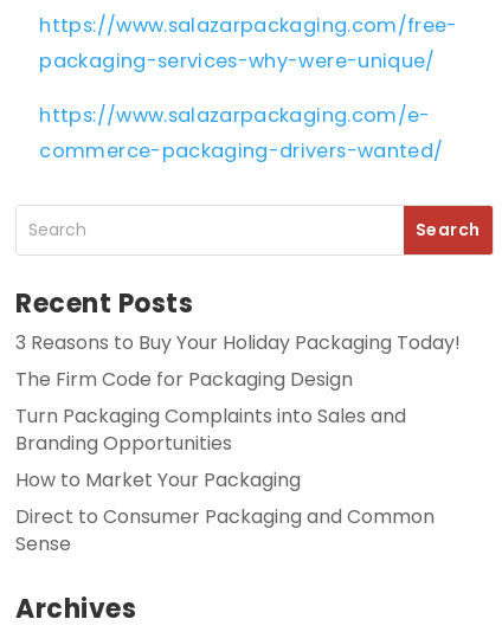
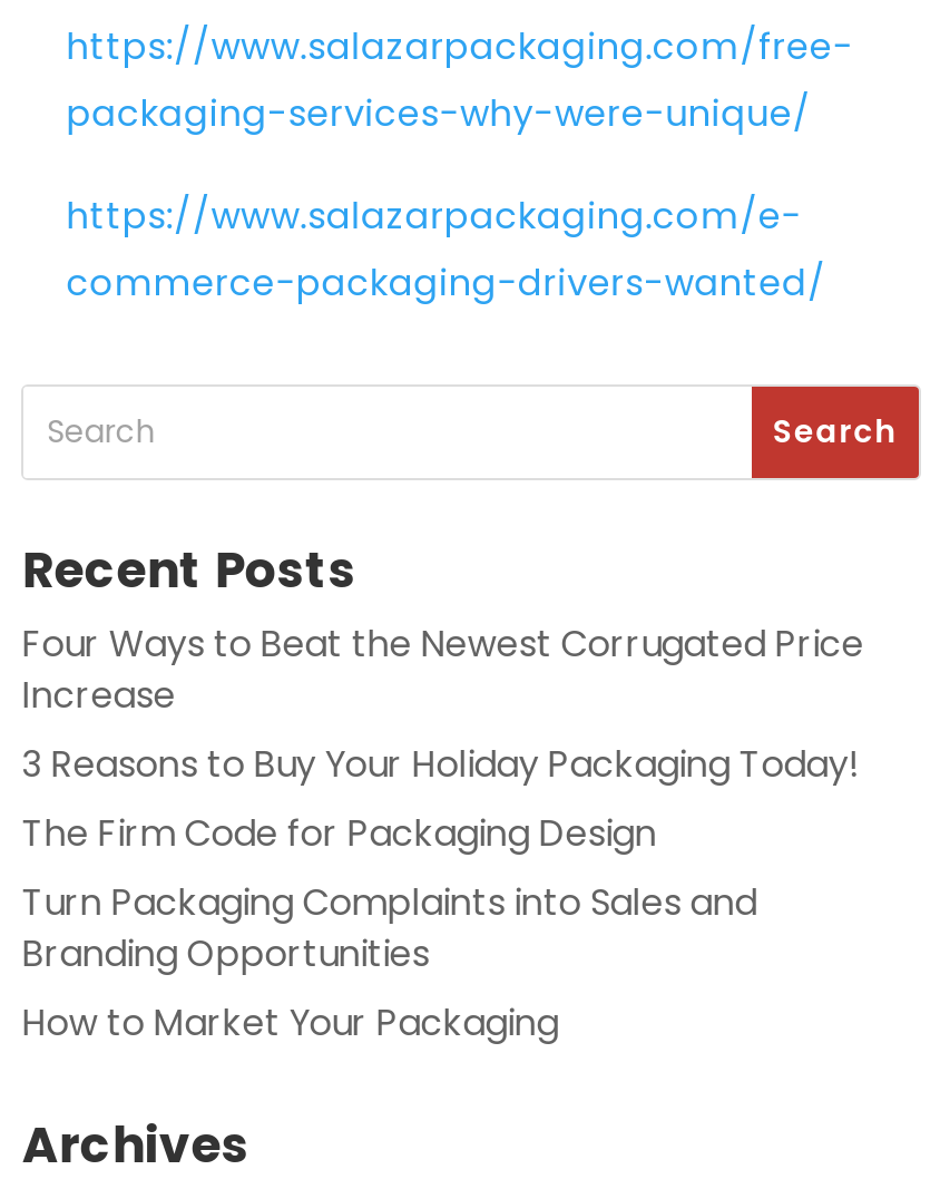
none -> [22,618,864,721] Four Ways to Beat the Newest Corrugated Price | Increase
moved [16,329,461,493] -> [22,739,860,1048]: 3 Reasons to Buy Your Holiday Packaging Today! | The Firm Code for Packaging Design | Turn Packaging Complaints into Sales and | Branding Opportunities | How to Market Your Packaging
[16,503,435,557] Direct to Consumer Packaging and Common | Sense -> none

